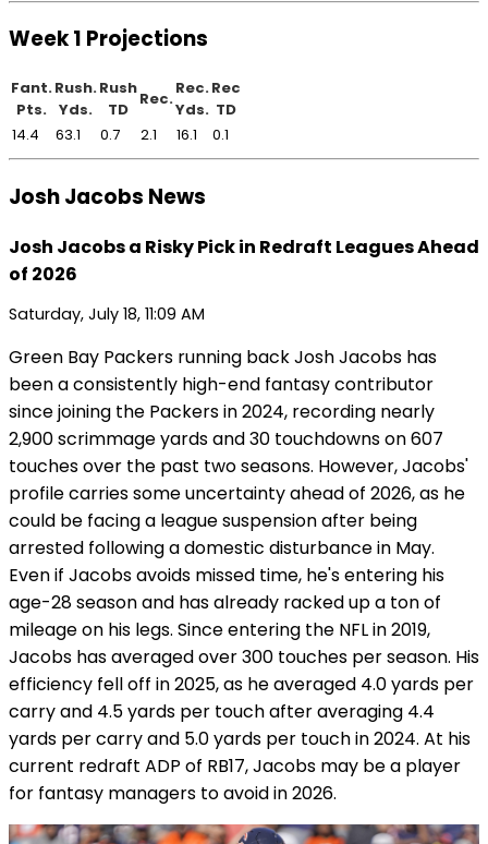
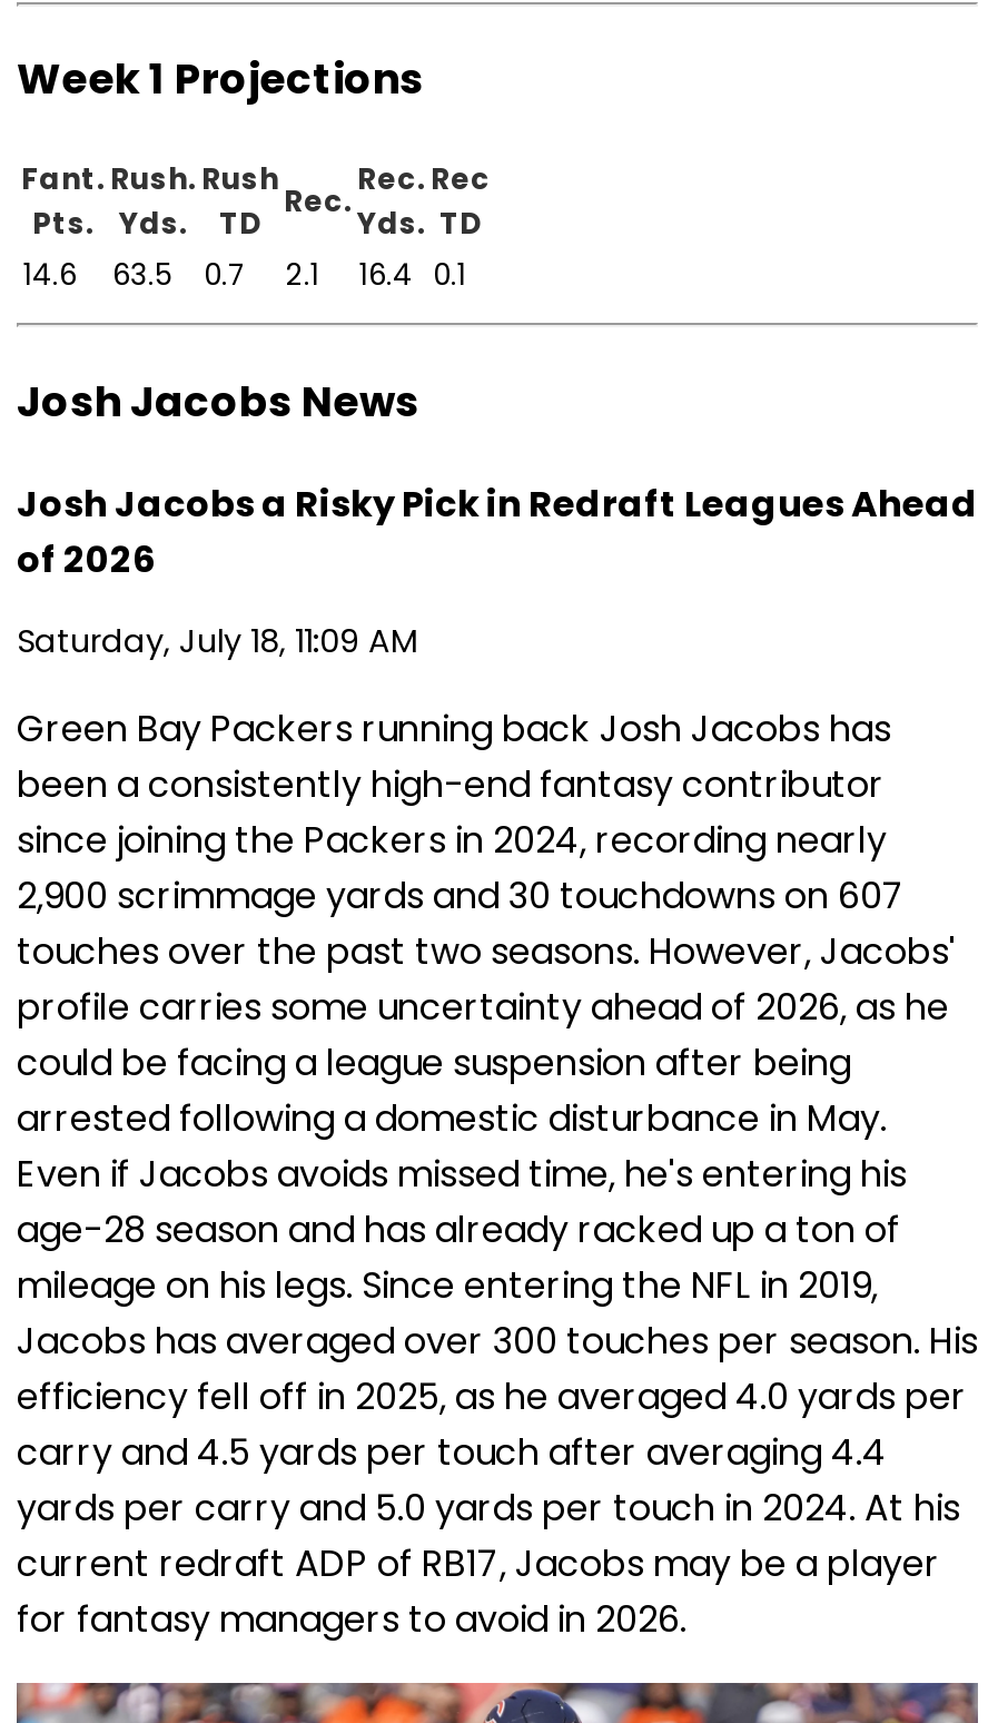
[12,125,39,145] 14.4 -> [23,254,77,297] 14.6
[56,125,81,145] 63.1 -> [112,254,172,297] 63.5
[176,125,229,145] 16.1 | 0.1 -> [359,254,466,297] 16.4 0.1

